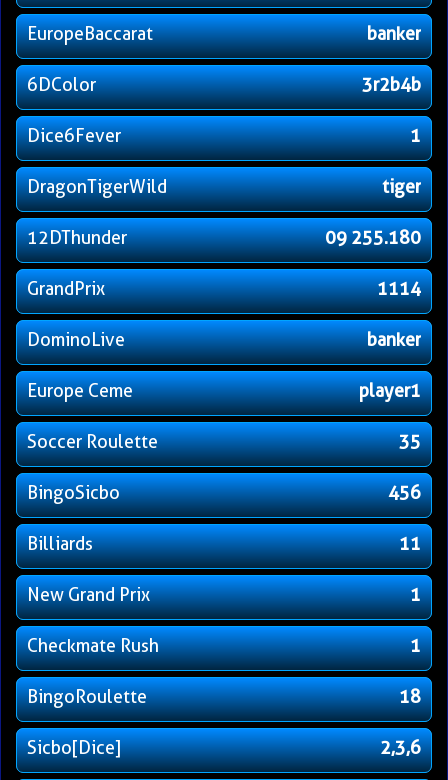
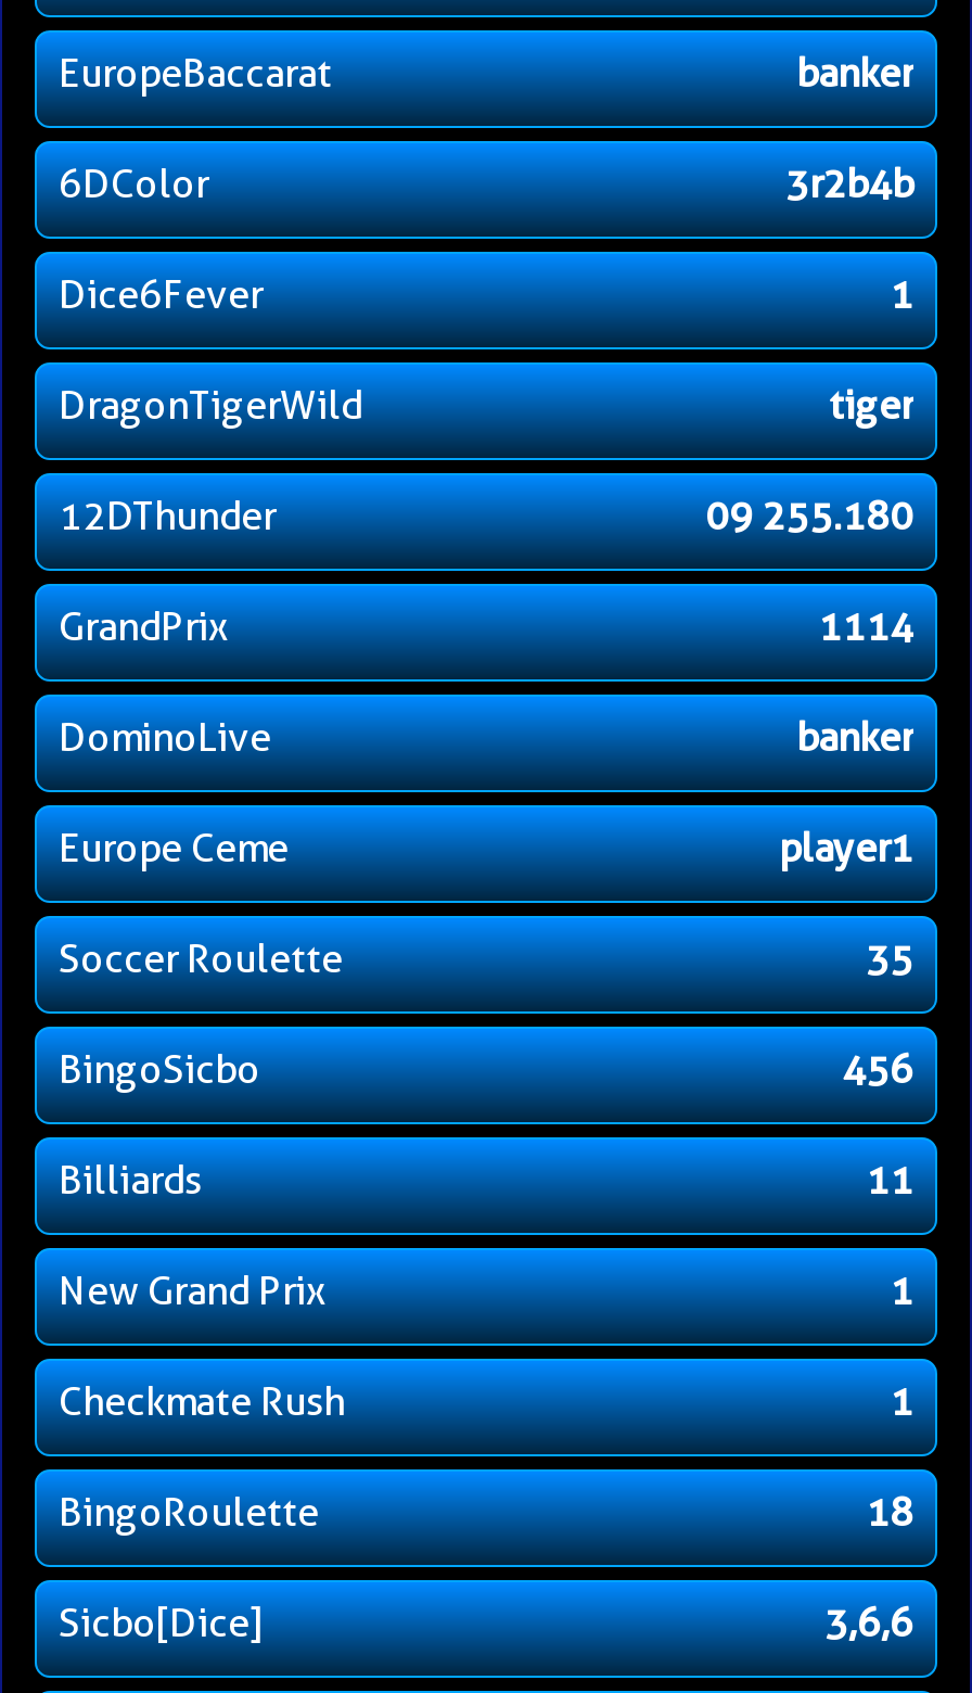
[380,737,421,758] 2,3,6 -> [824,1601,913,1646] 3,6,6

